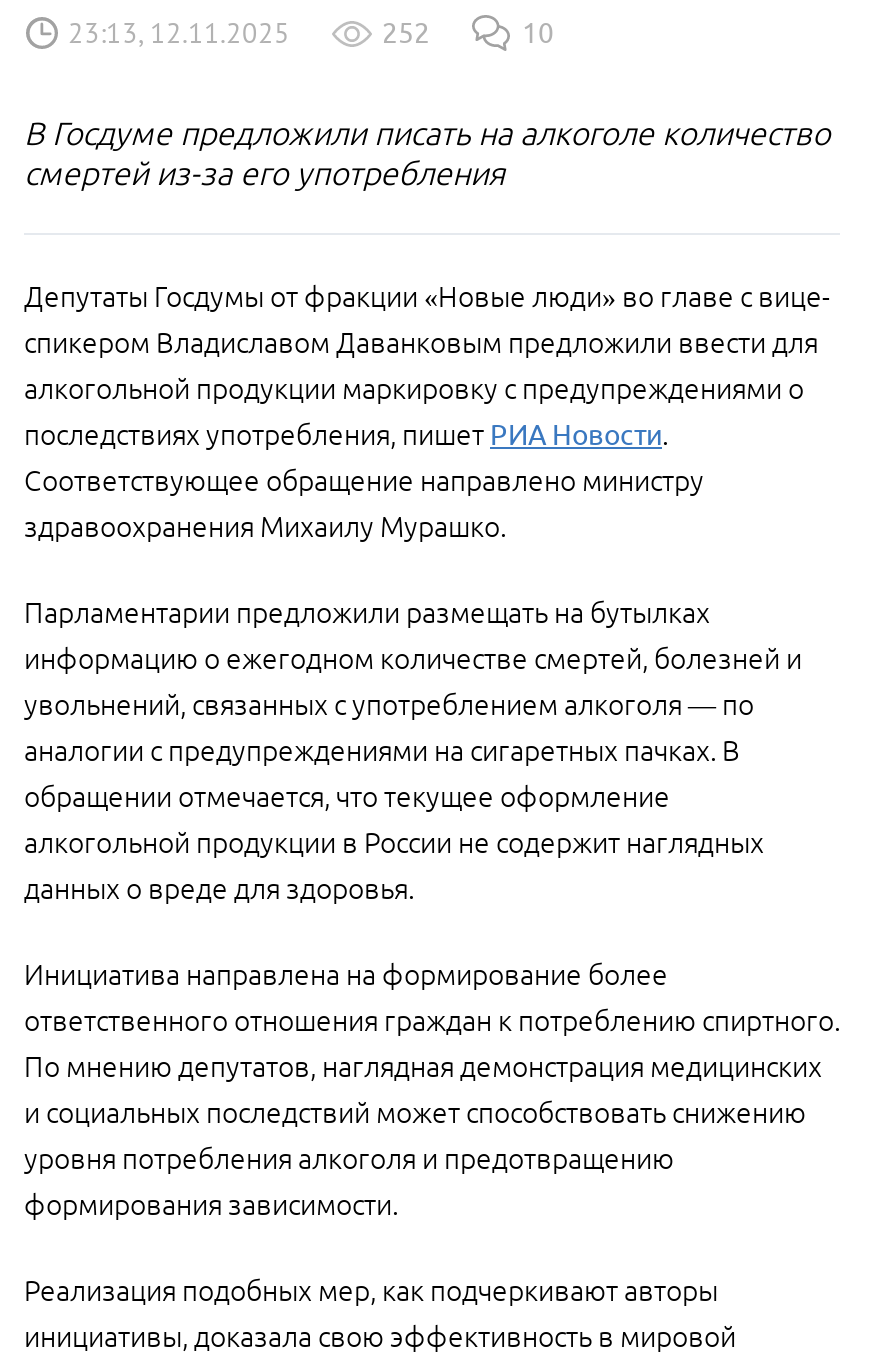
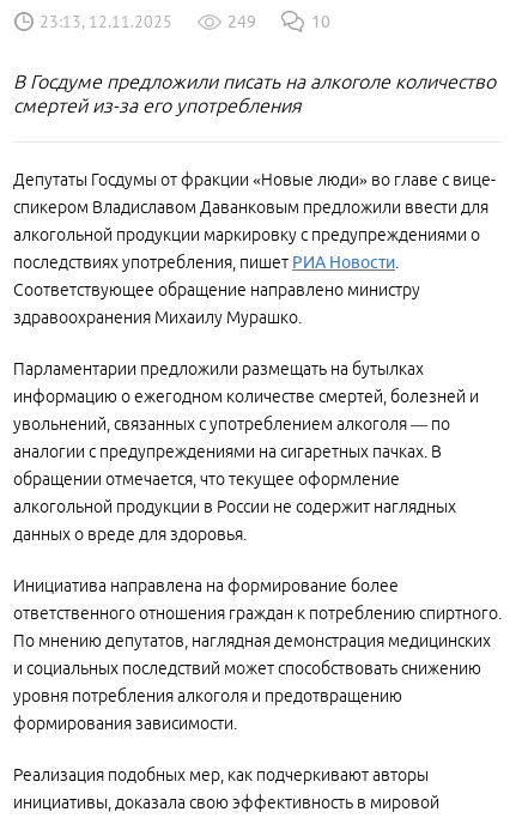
[382,17,430,49] 252 -> [227,12,256,31] 249

